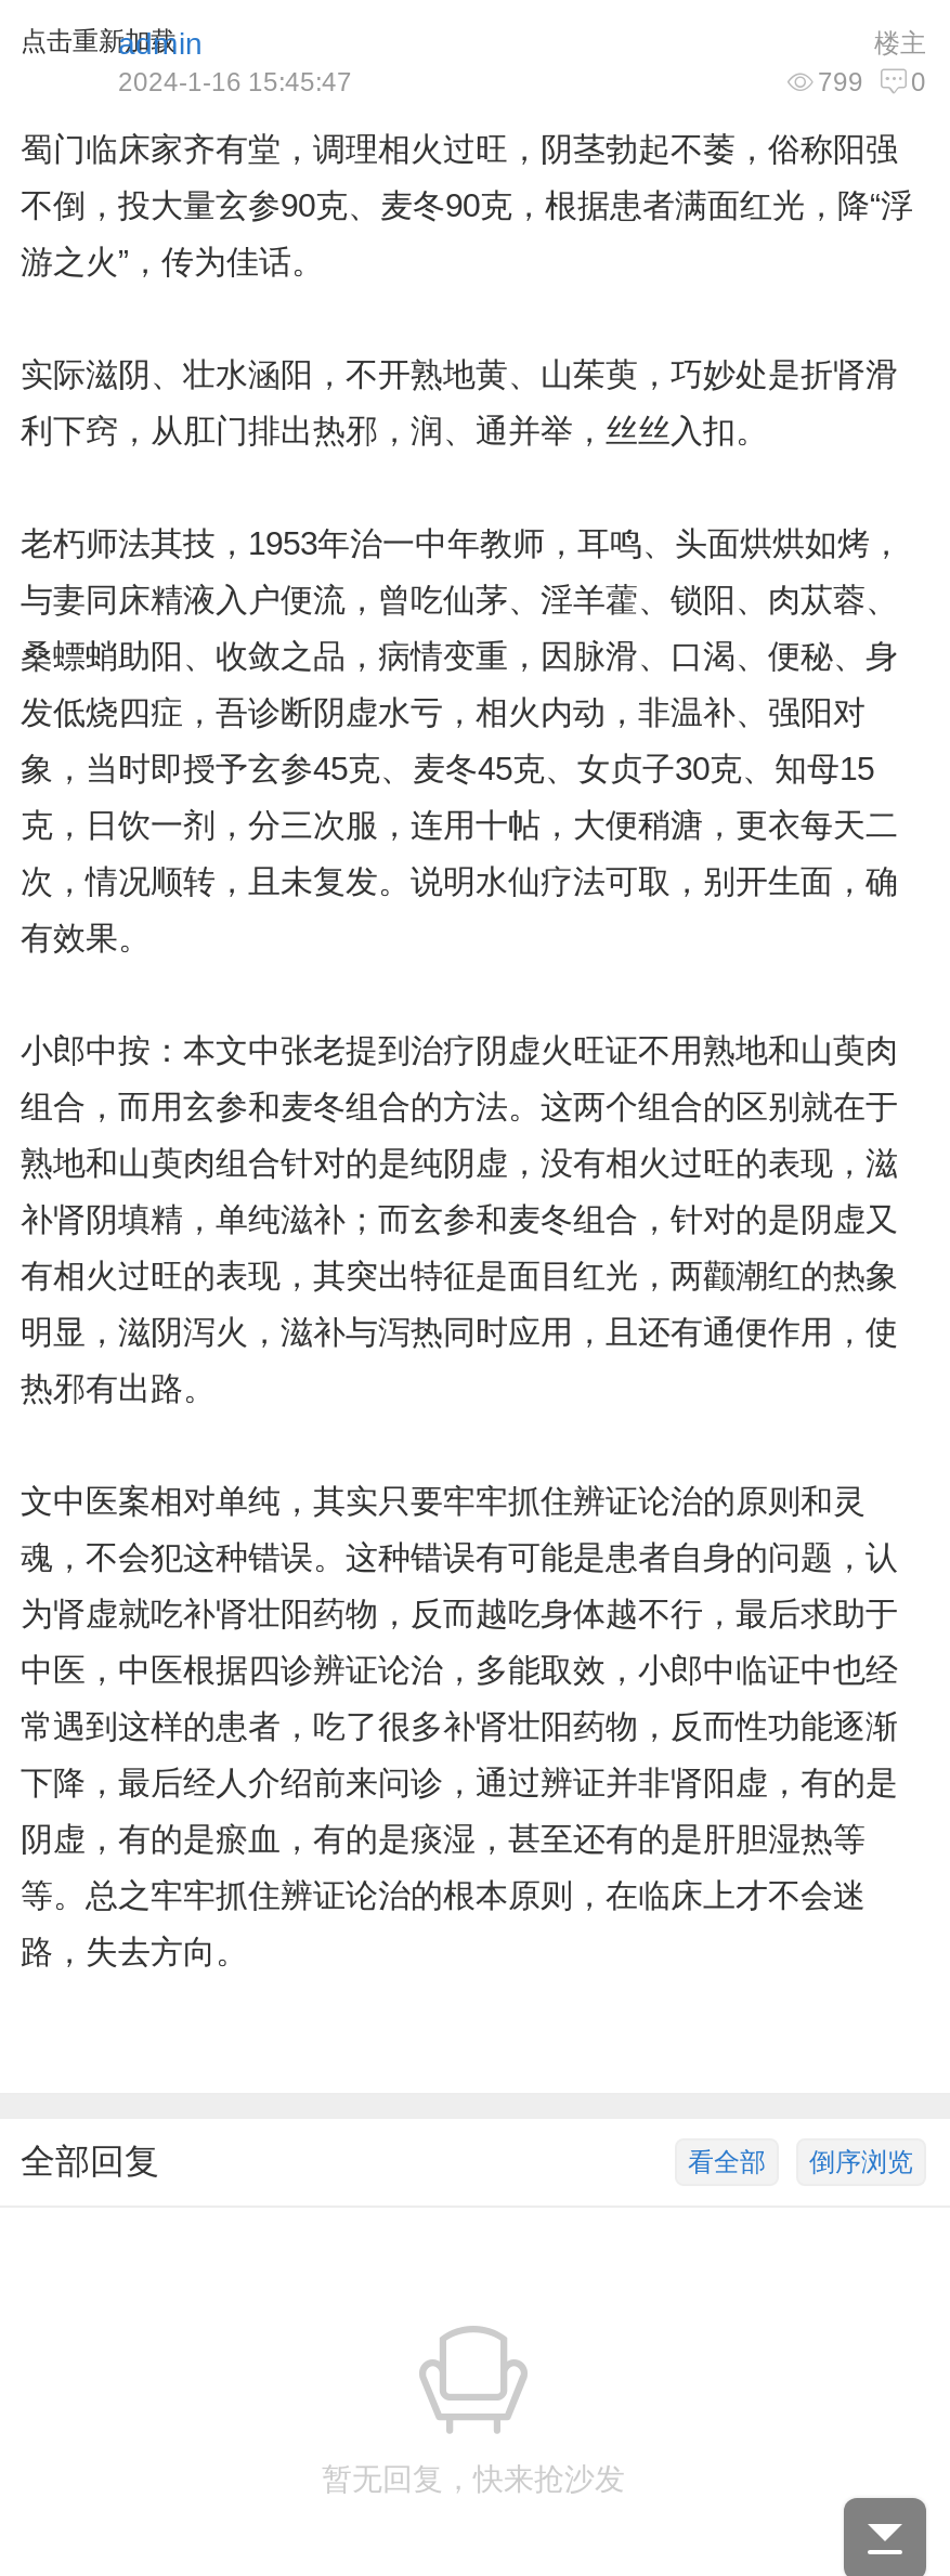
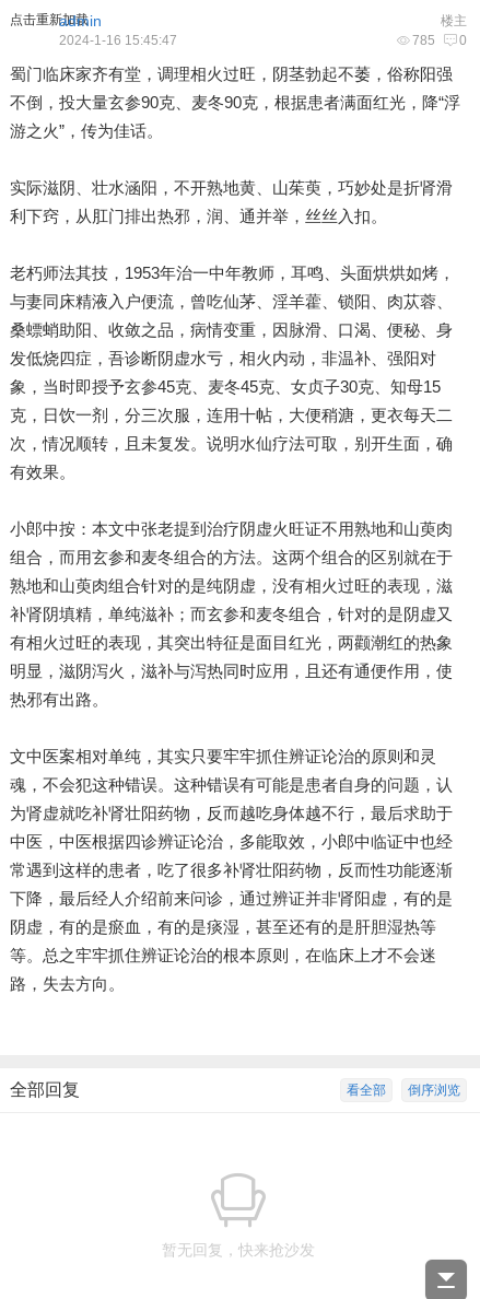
[818,67,926,97] 799 0 -> [412,33,467,48] 785 0

